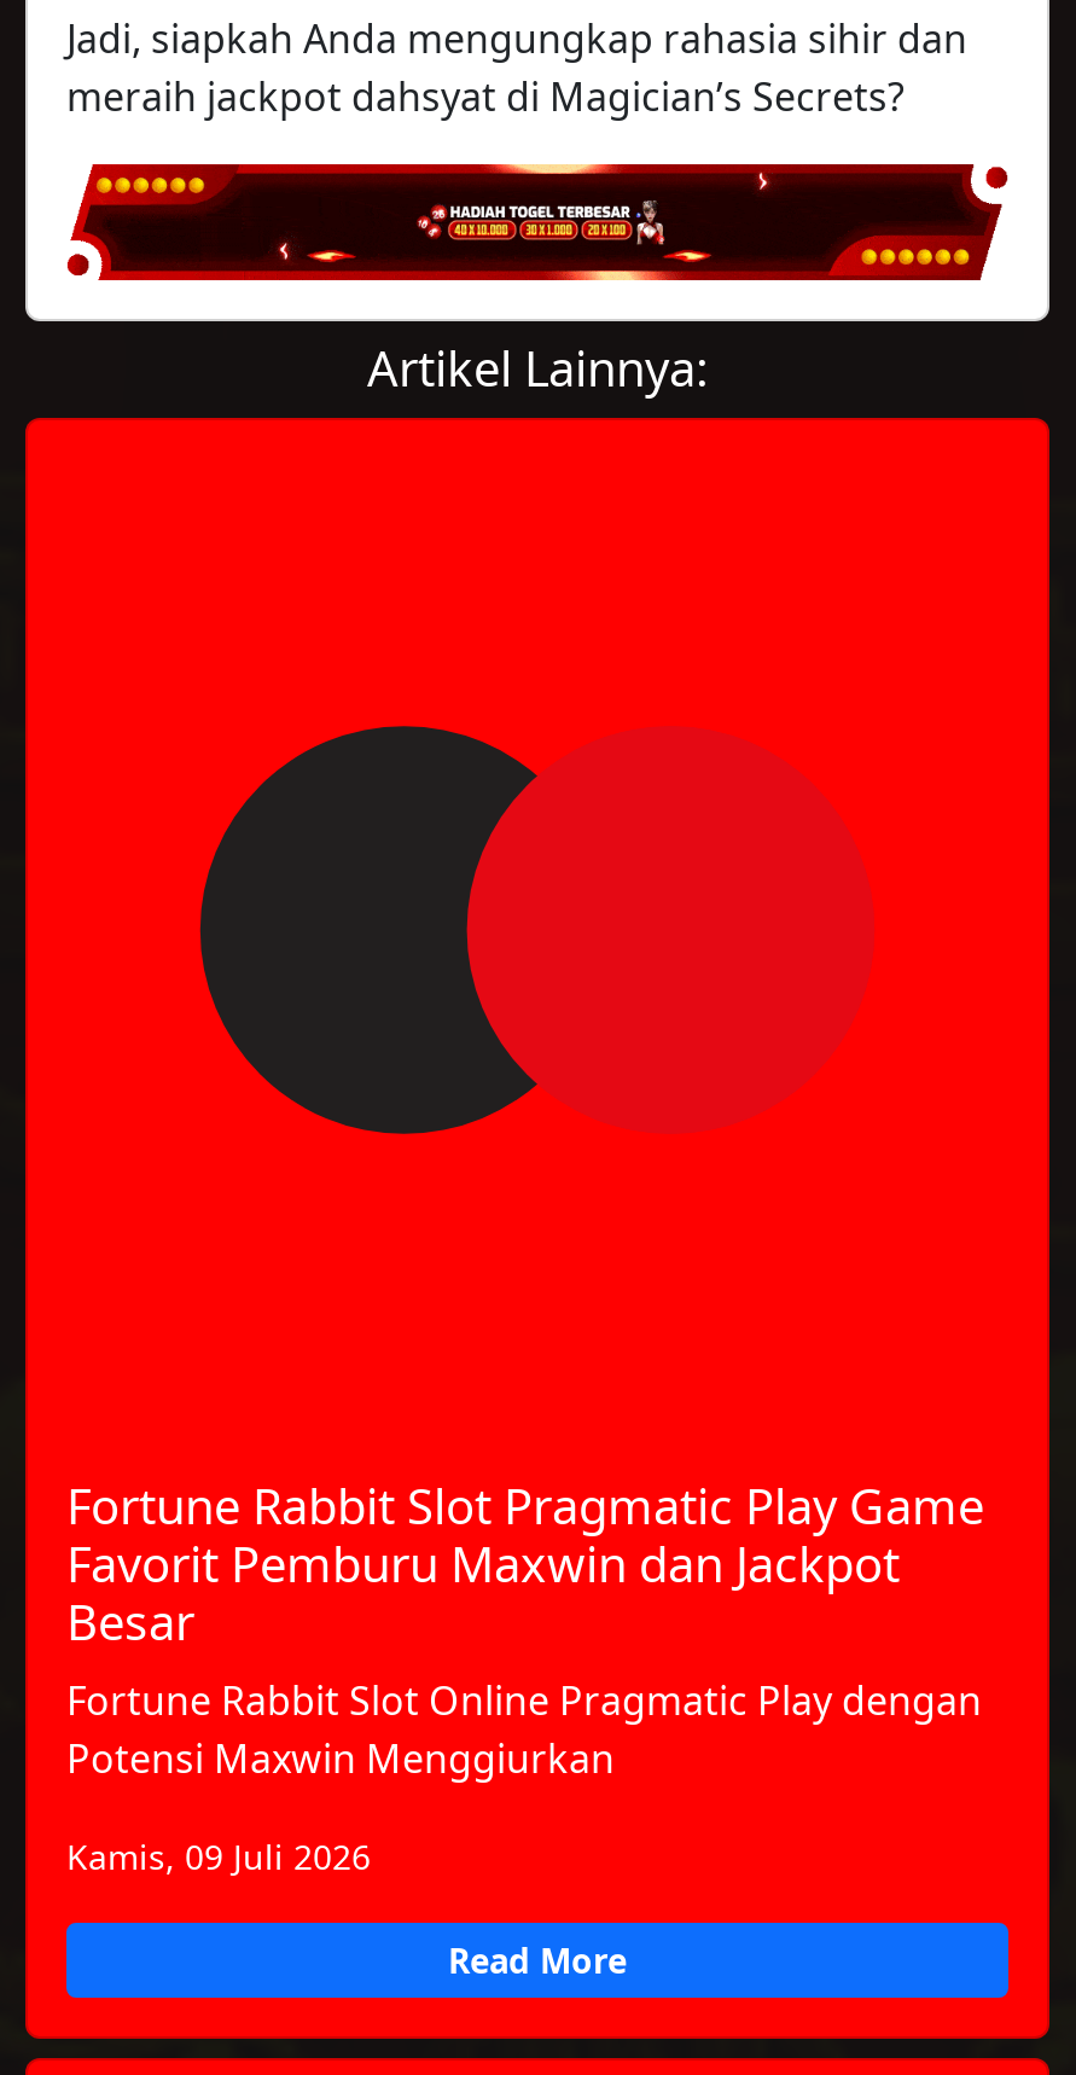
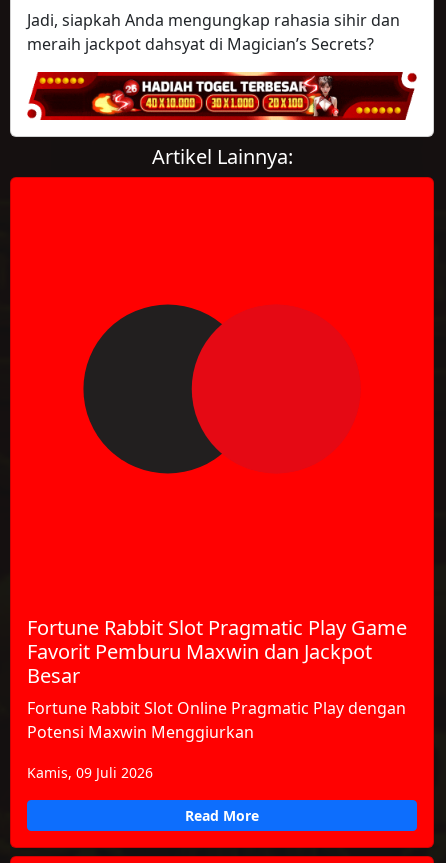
[223,162,818,283] [image] -> [91,71,339,121] [image]

